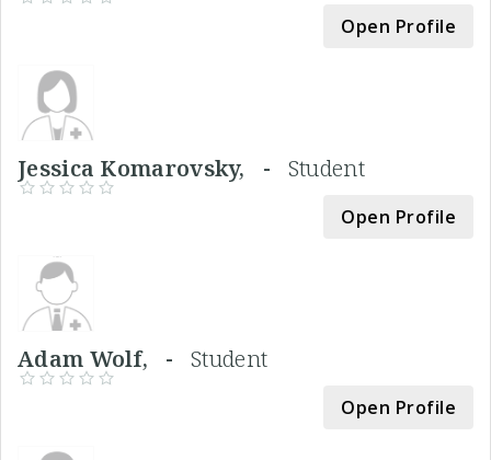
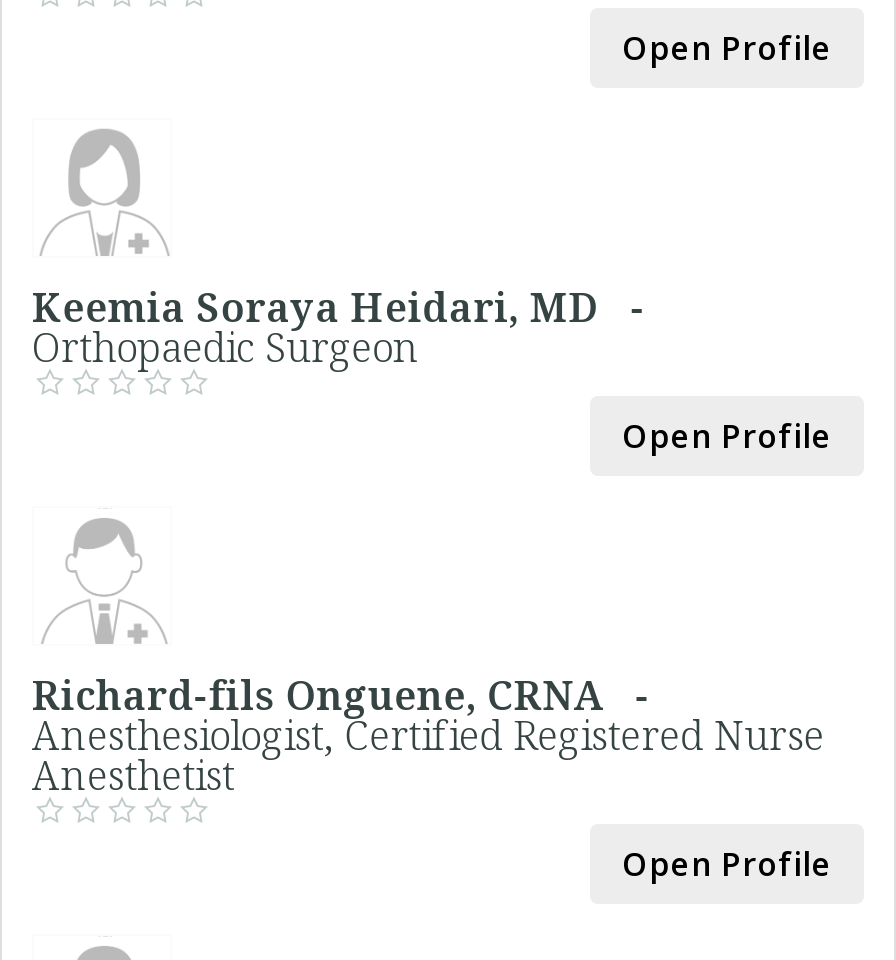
[18,153,365,183] Jessica Komarovsky, - Student -> [32,279,667,373] Keemia Soraya Heidari, MD - | Orthopaedic Surgeon
[18,344,268,373] Adam Wolf, - Student -> [32,667,824,801] Richard-fils Onguene, CRNA - | Anesthesiologist, Certified Registered Nurse | Anesthetist

